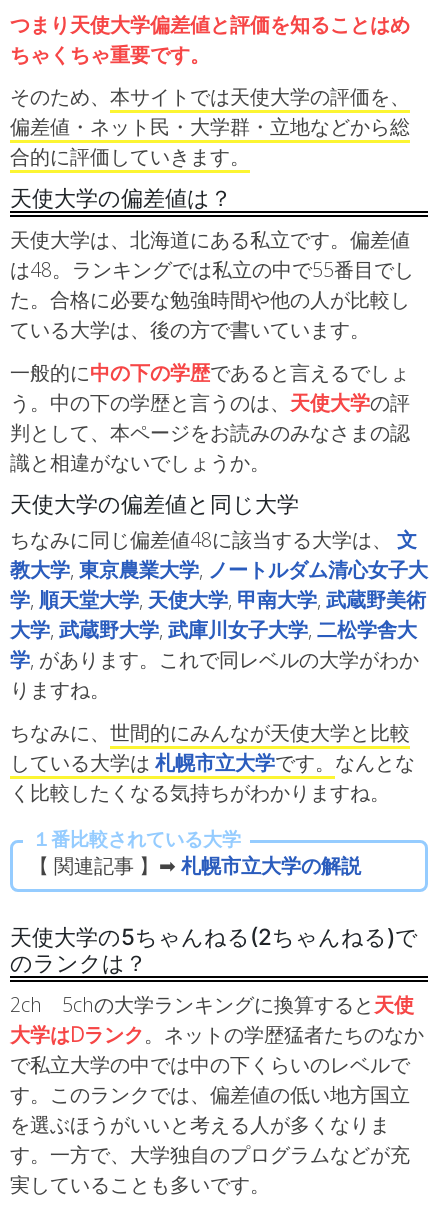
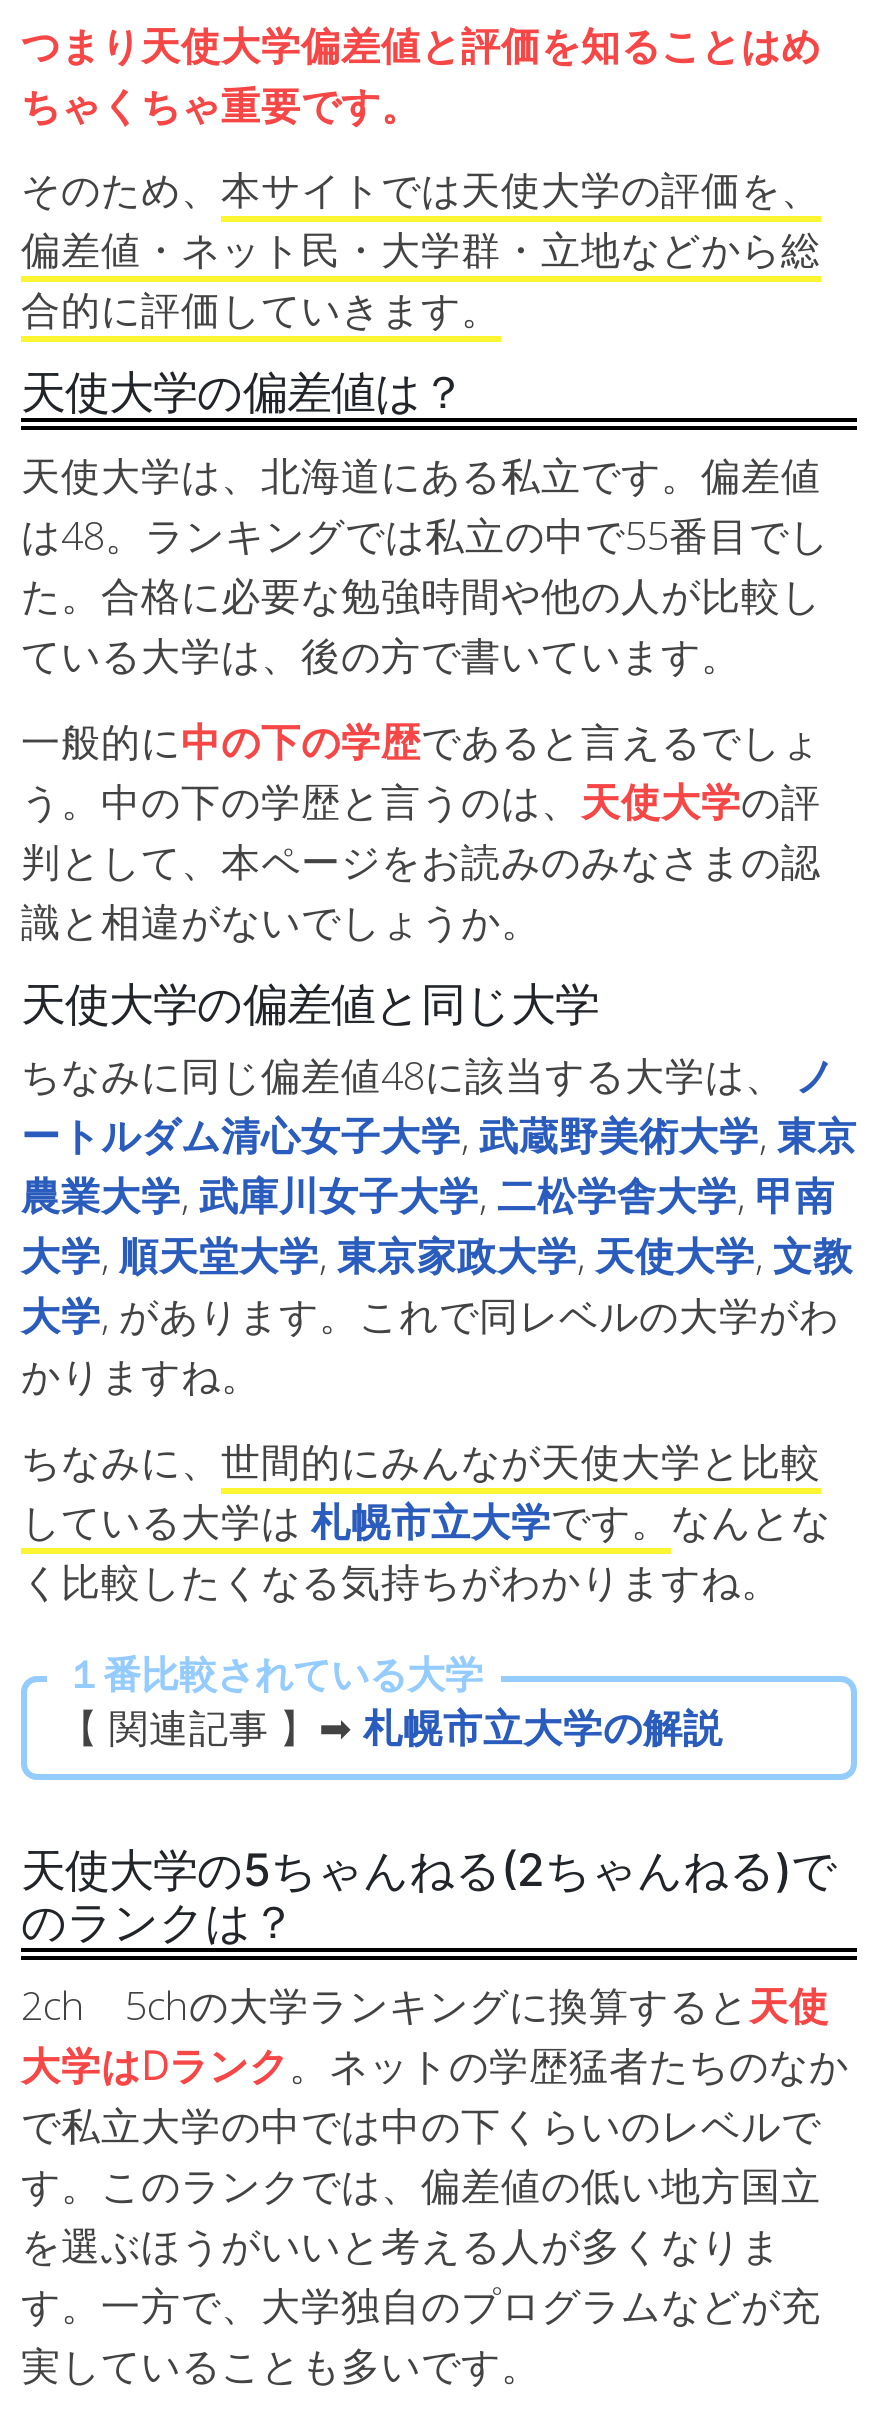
[10,526,428,703] ちなみに同じ偏差値48に該当する大学は、文 | 教大学,東京農業大学,ノートルダム清心女子大 | 学,順天堂大学,天使大学,甲南大学,武蔵野美術 | 大学,武蔵野大学,武庫川女子大学,二松学舎大 | 学, があります。これで同レベルの大学がわか | りますね。 -> [21,1048,857,1402] ちなみに同じ偏差値48に該当する大学は、ノ | ートルダム清心女子大学,武蔵野美術大学,東京 | 農業大学,武庫川女子大学,二松学舎大学,甲南 | 大学,順天堂大学,東京家政大学,天使大学,文教 | 大学, があります。これで同レベルの大学がわ | かりますね。

